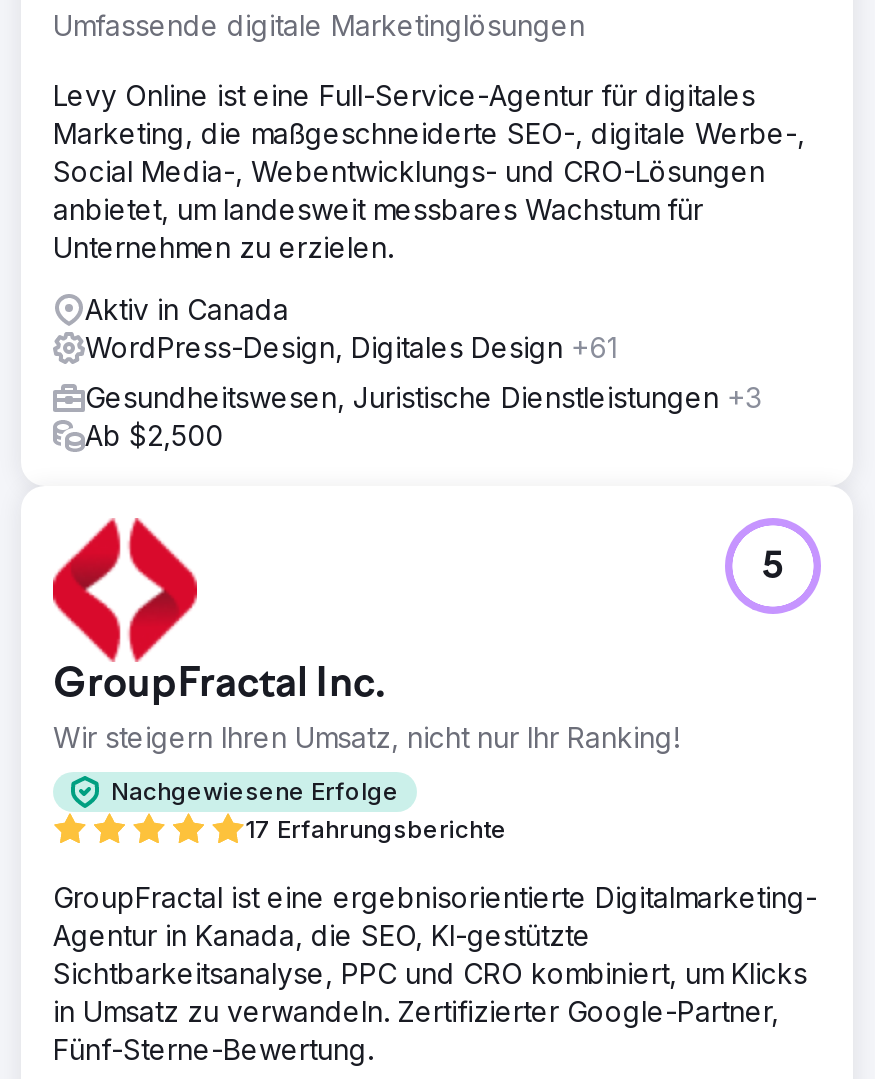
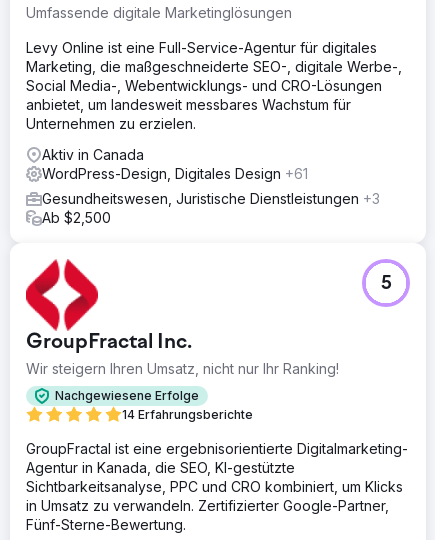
[245,813,507,843] 17 Erfahrungsberichte -> [122,407,253,422] 14 Erfahrungsberichte

